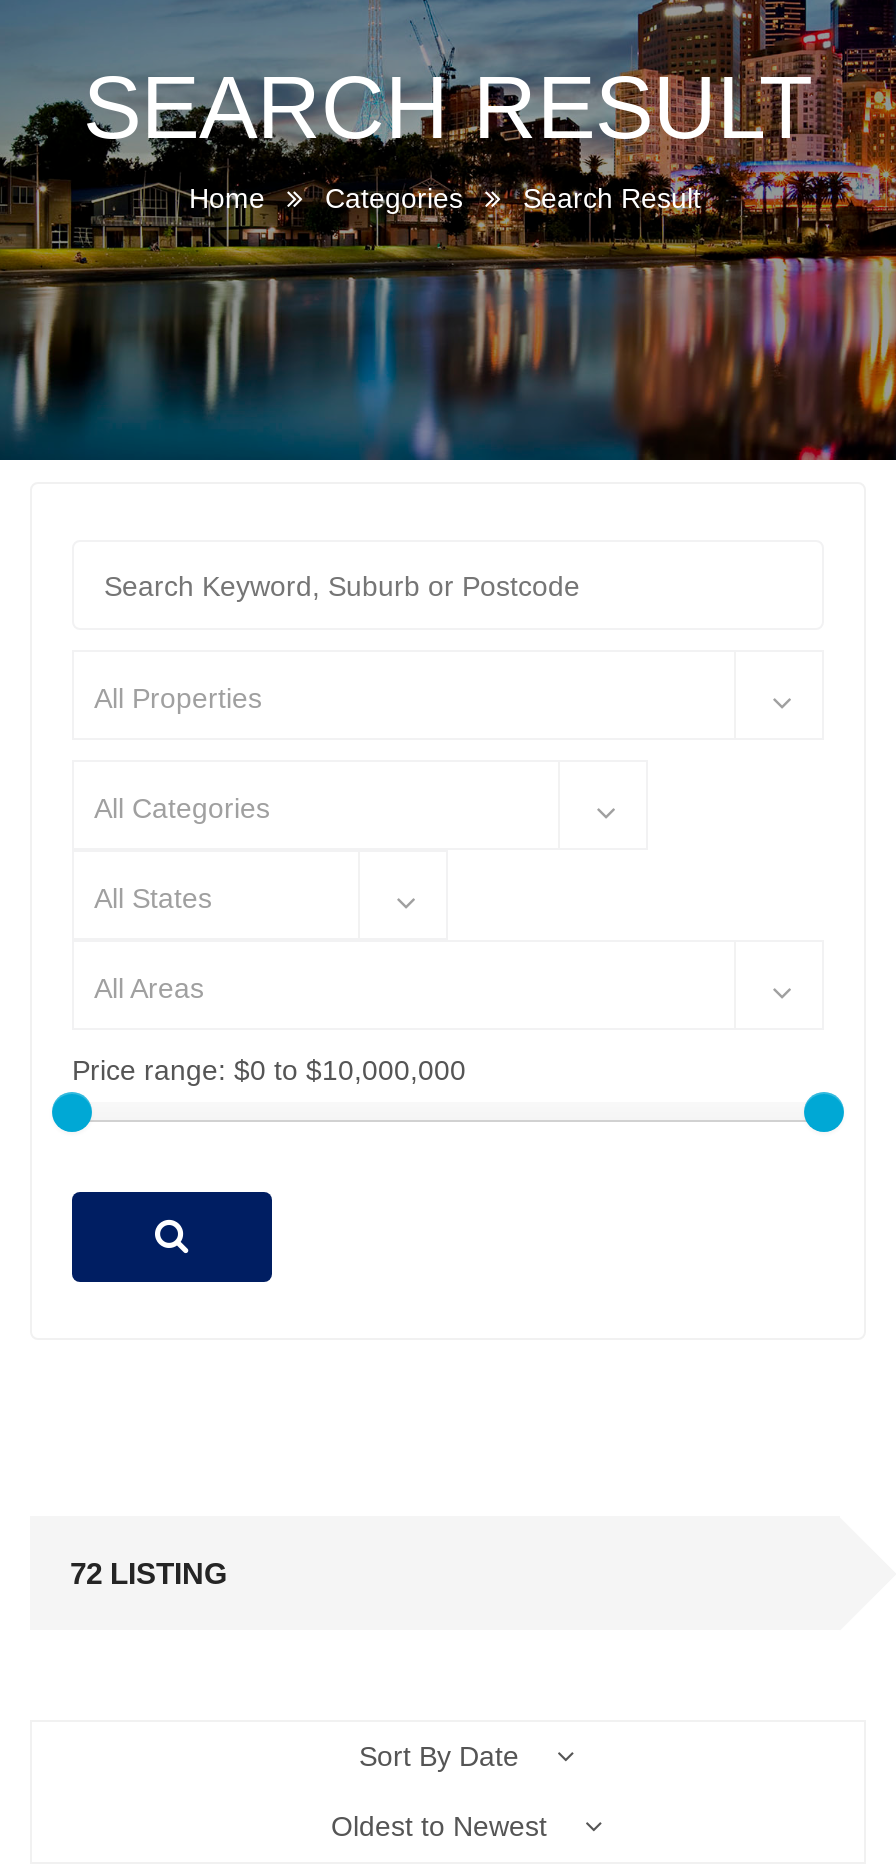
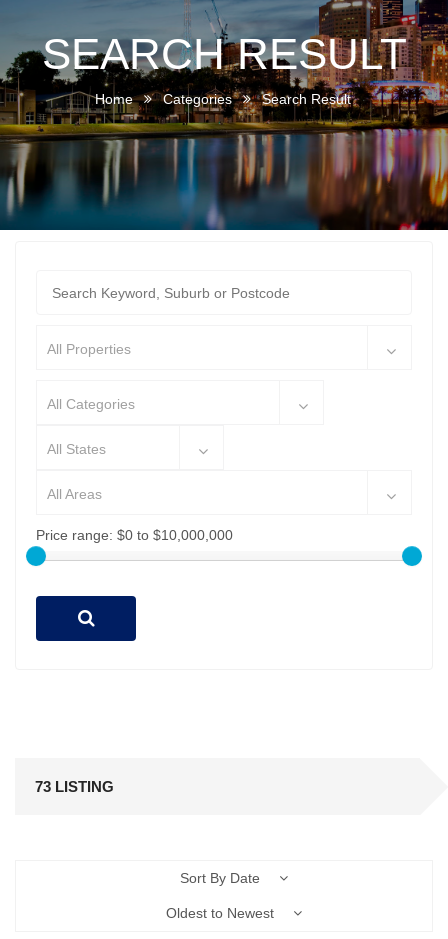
[70,1556,228,1590] 72 LISTING -> [35,778,114,795] 73 LISTING

